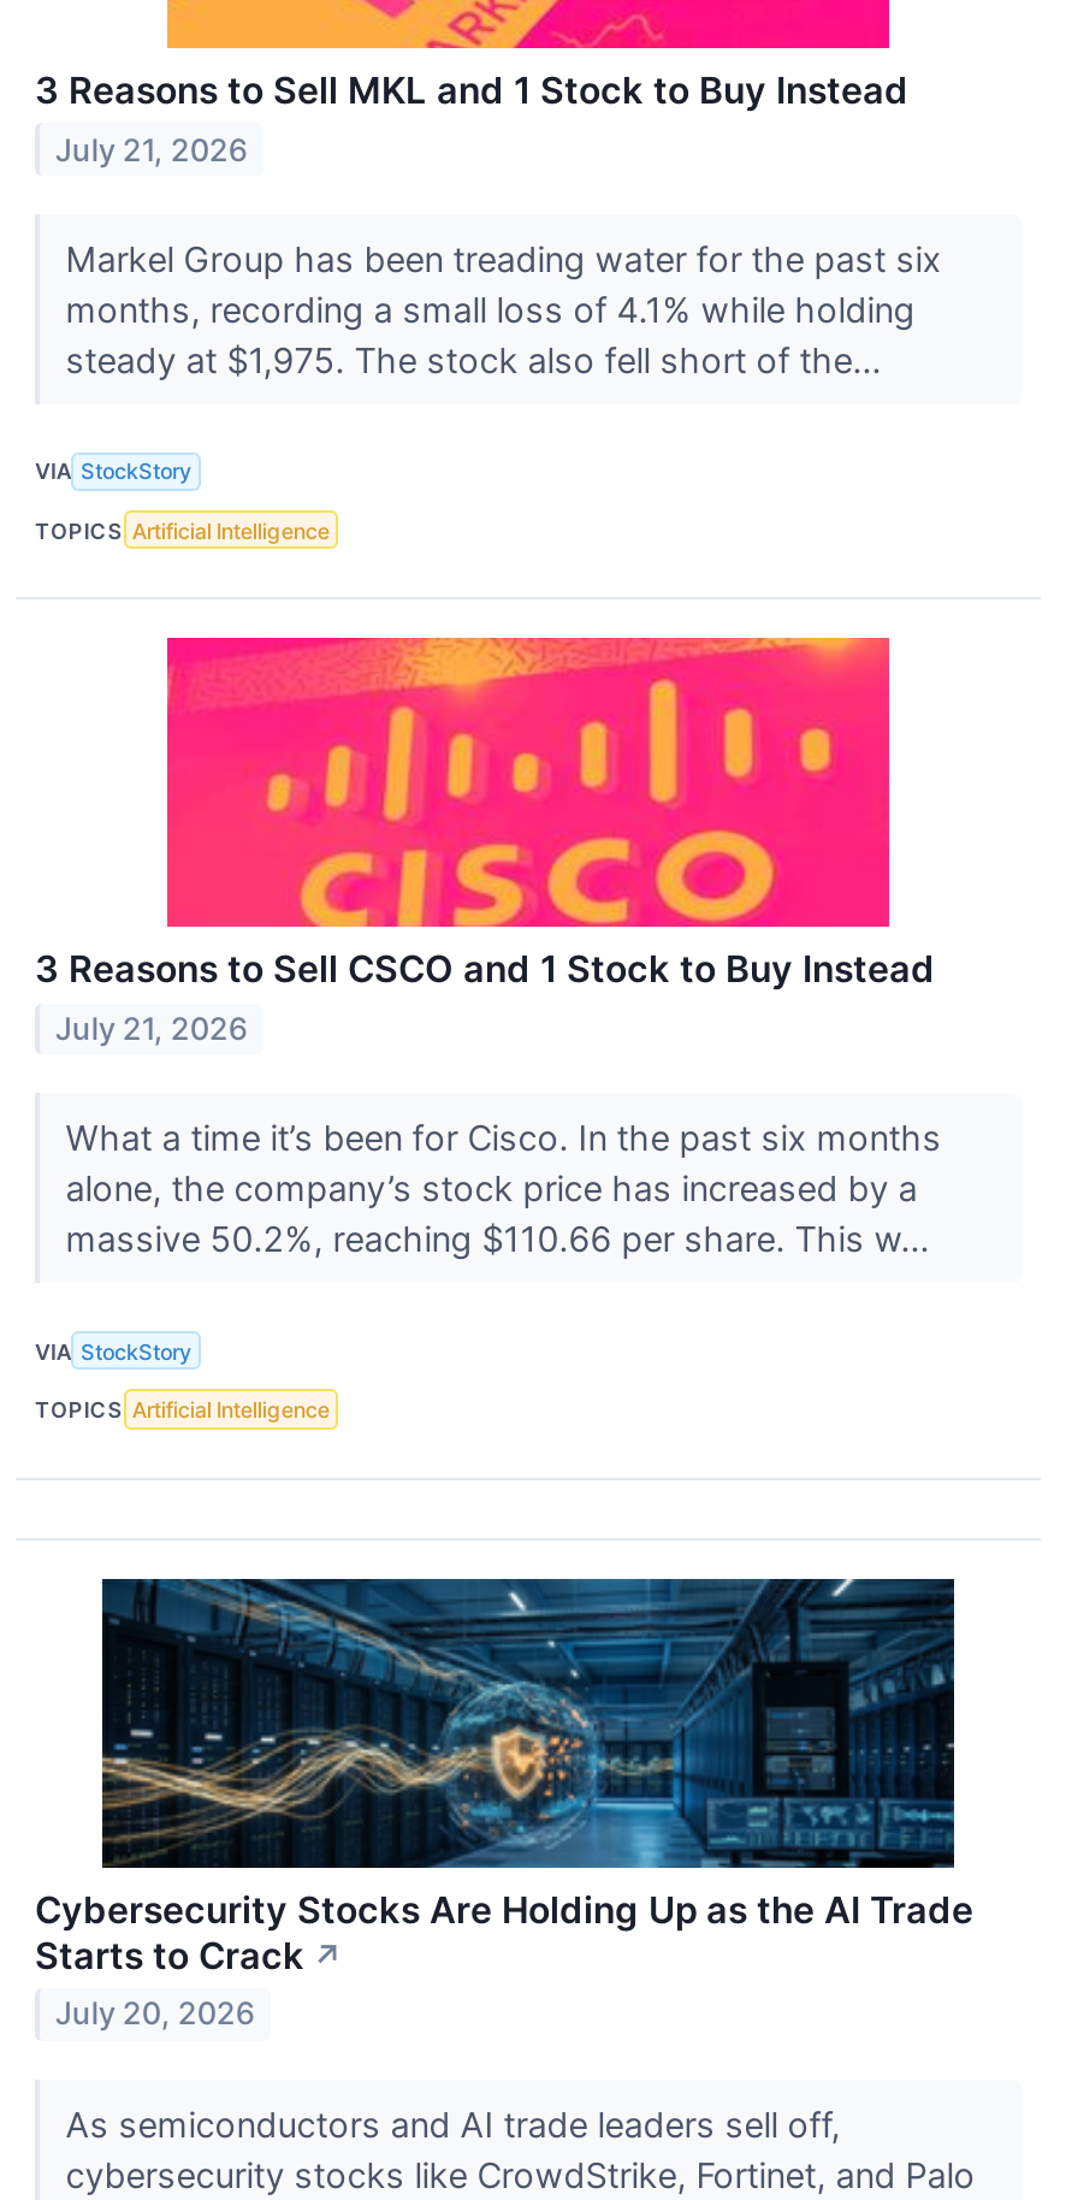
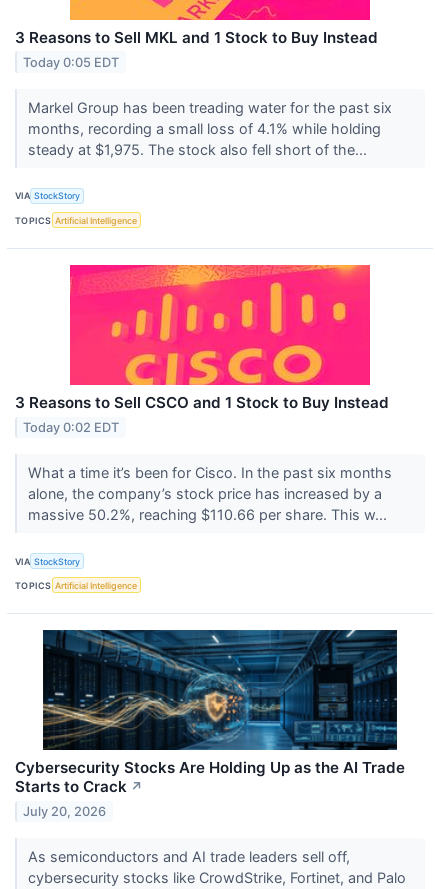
[55,131,248,167] July 21, 2026 -> [23,54,119,69] Today 0:05 EDT
[55,1011,248,1047] July 21, 2026 -> [23,420,119,435] Today 0:02 EDT

